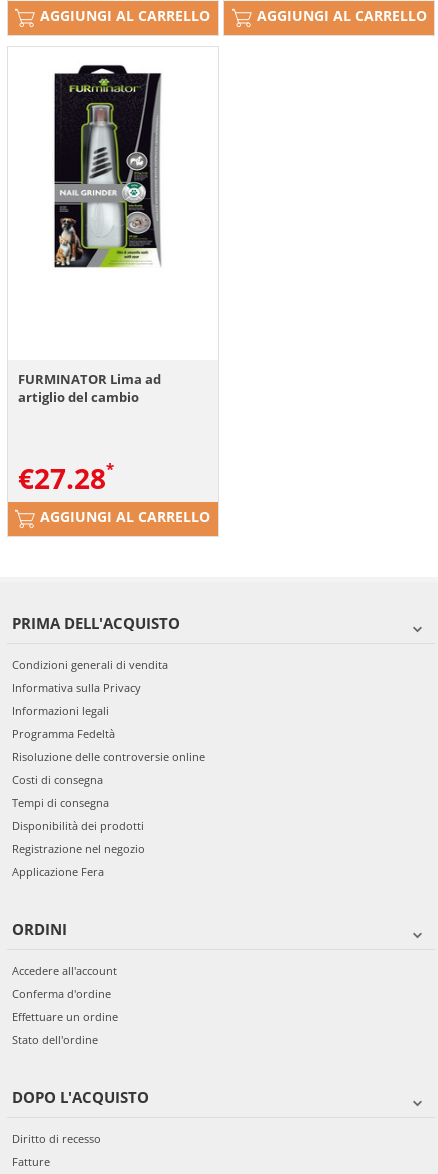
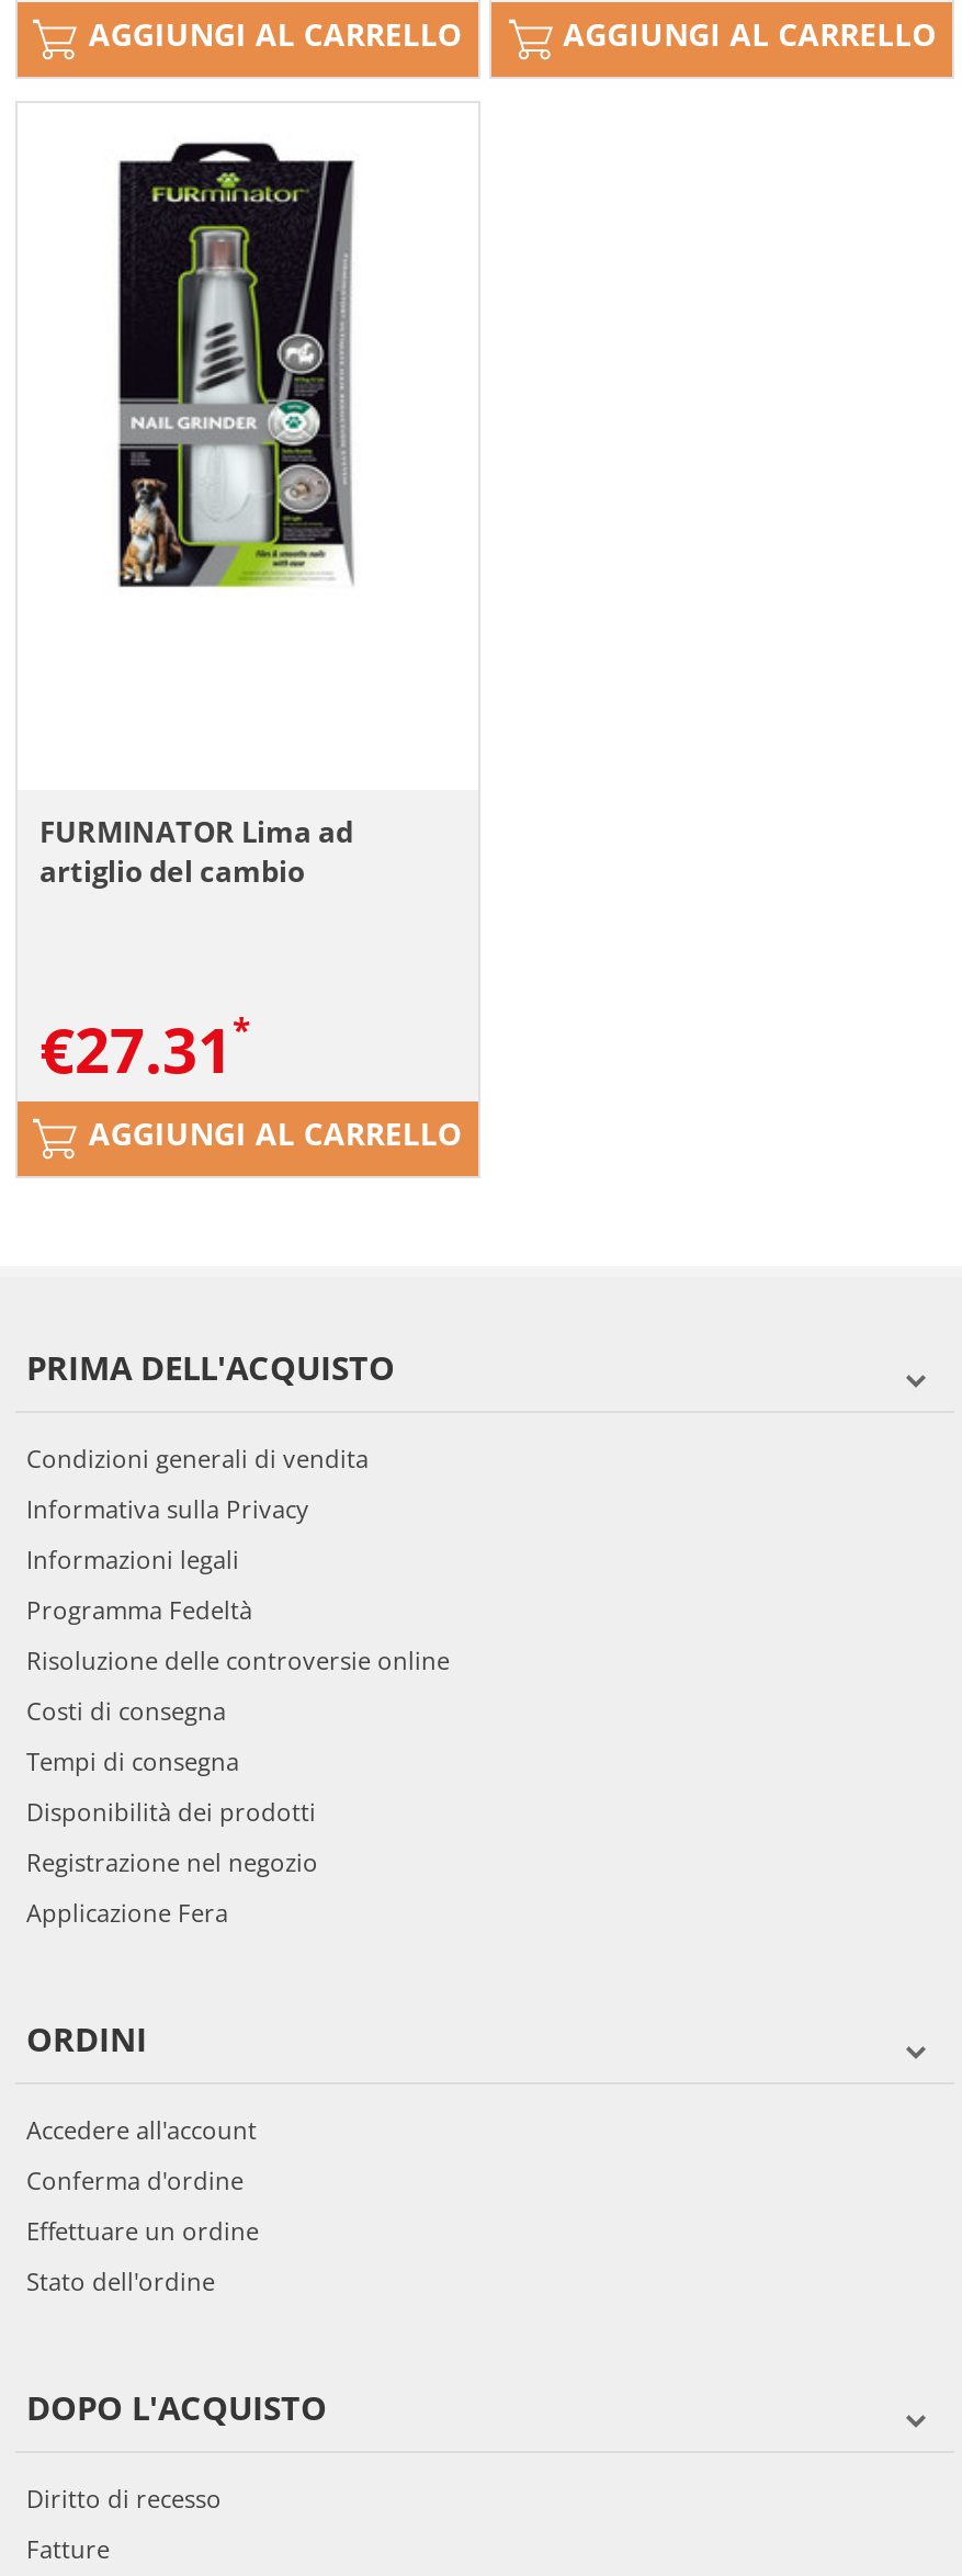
[18,459,106,497] €27.28 -> [39,1008,233,1091] €27.31

